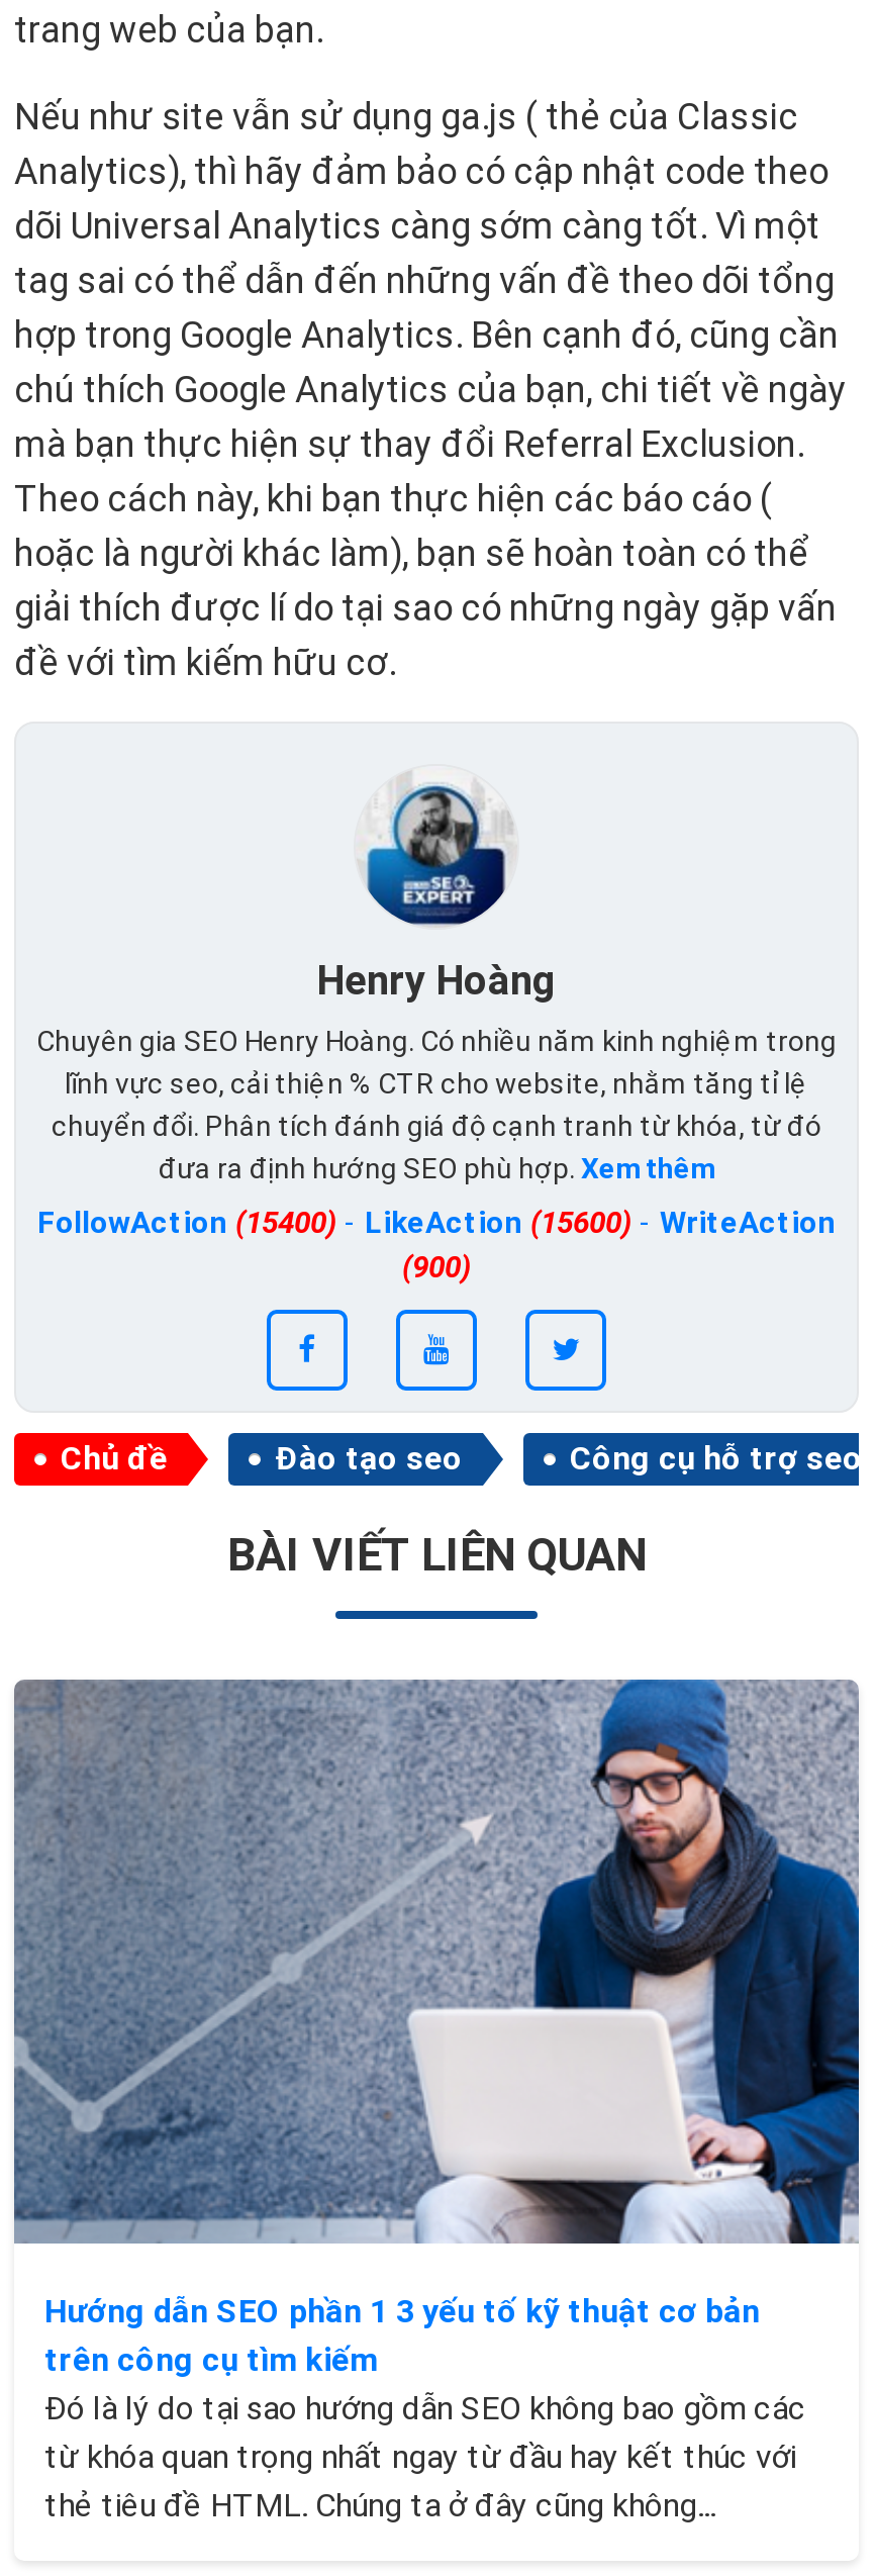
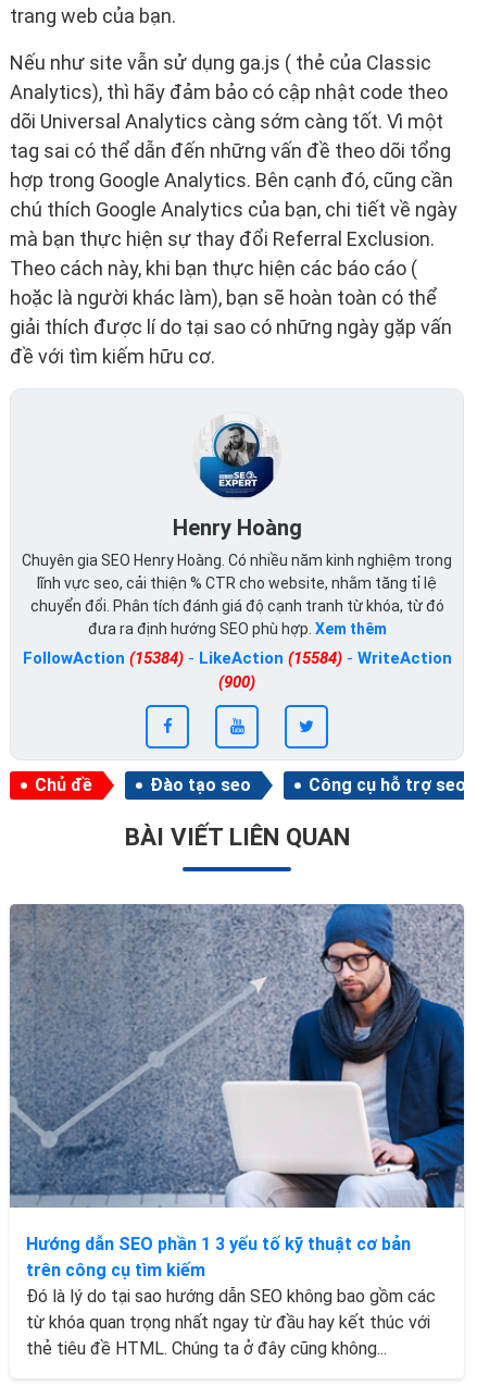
[37,1205,836,1241] FollowAction (15400) - LikeAction (15600) - WriteAction -> [22,648,451,668] FollowAction (15384) - LikeAction (15584) - WriteAction

